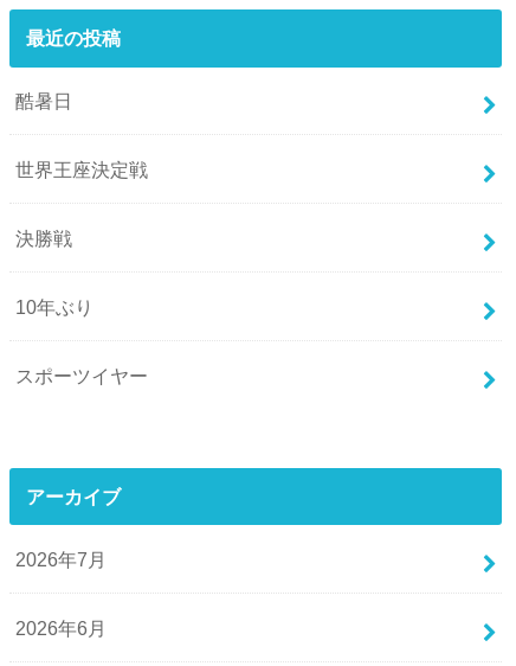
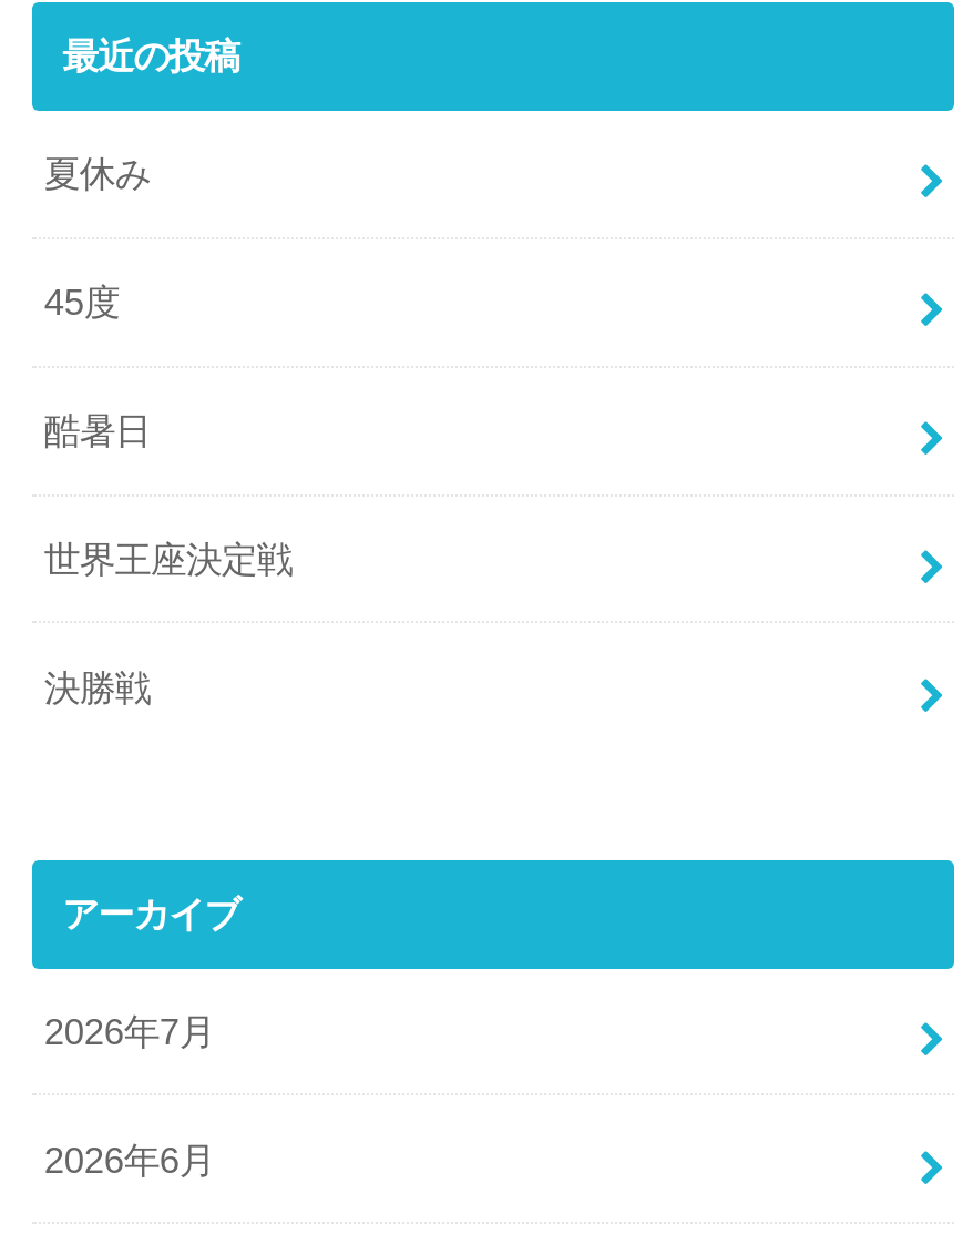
none -> [44,153,150,322] 夏休み | 45度
moved [16,90,148,249] -> [44,410,292,707]: 酷暑日 | 世界王座決定戦 | 決勝戦
[16,296,148,386] 10年ぶり | スポーツイヤー -> none

